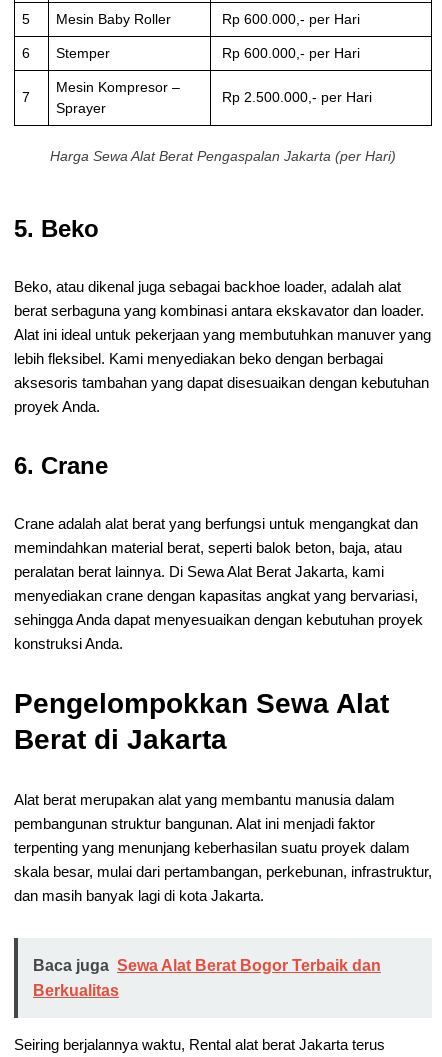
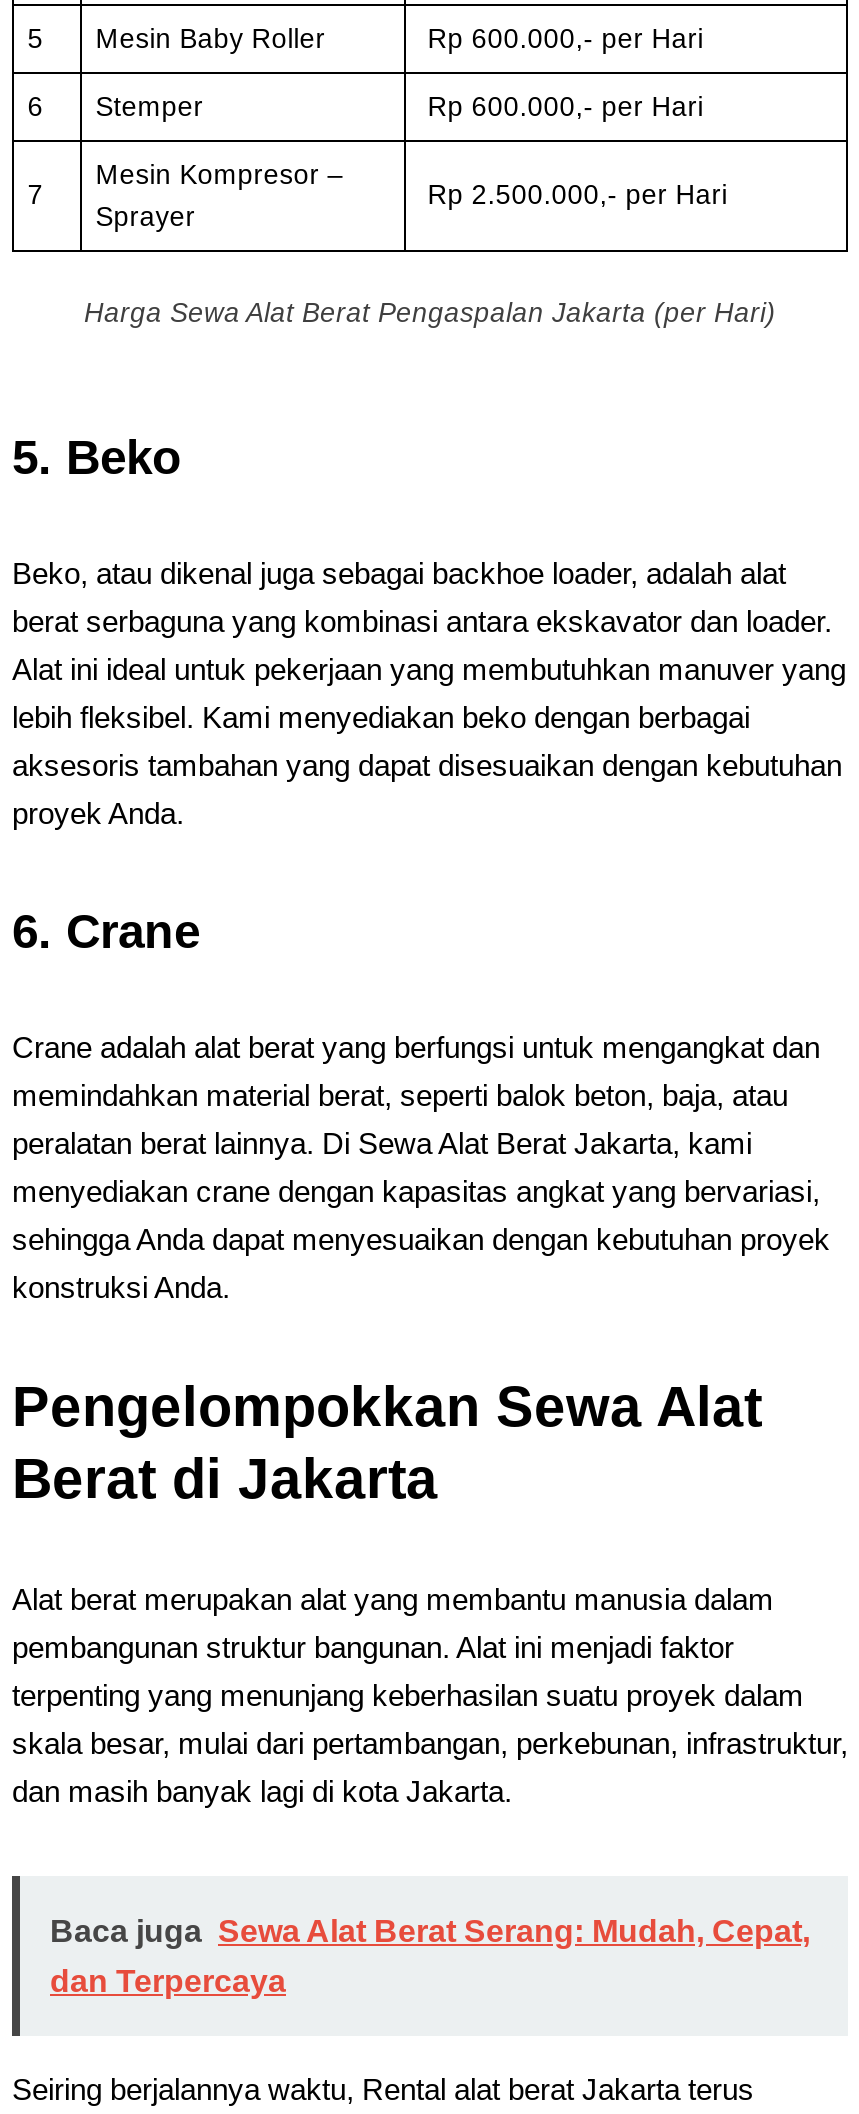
[33,957,381,974] Baca juga Sewa Alat Berat Bogor Terbaik dan -> [50,1914,810,1948] Baca juga Sewa Alat Berat Serang: Mudah, Cepat,
[33,982,119,999] Berkualitas -> [50,1964,286,1998] dan Terpercaya

